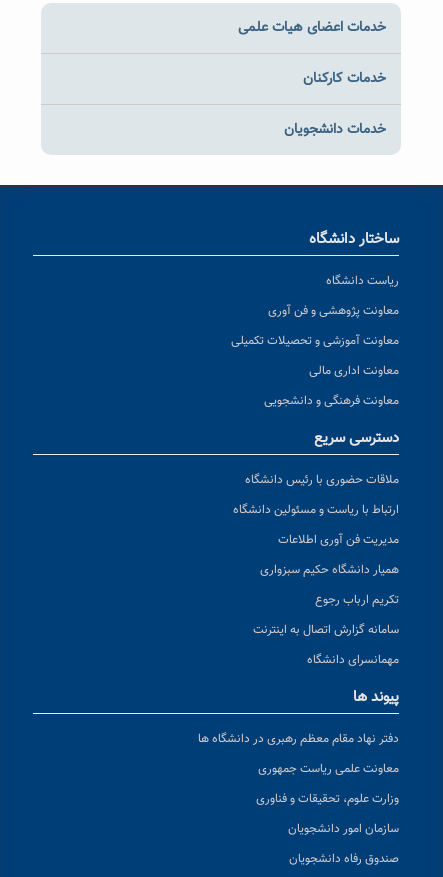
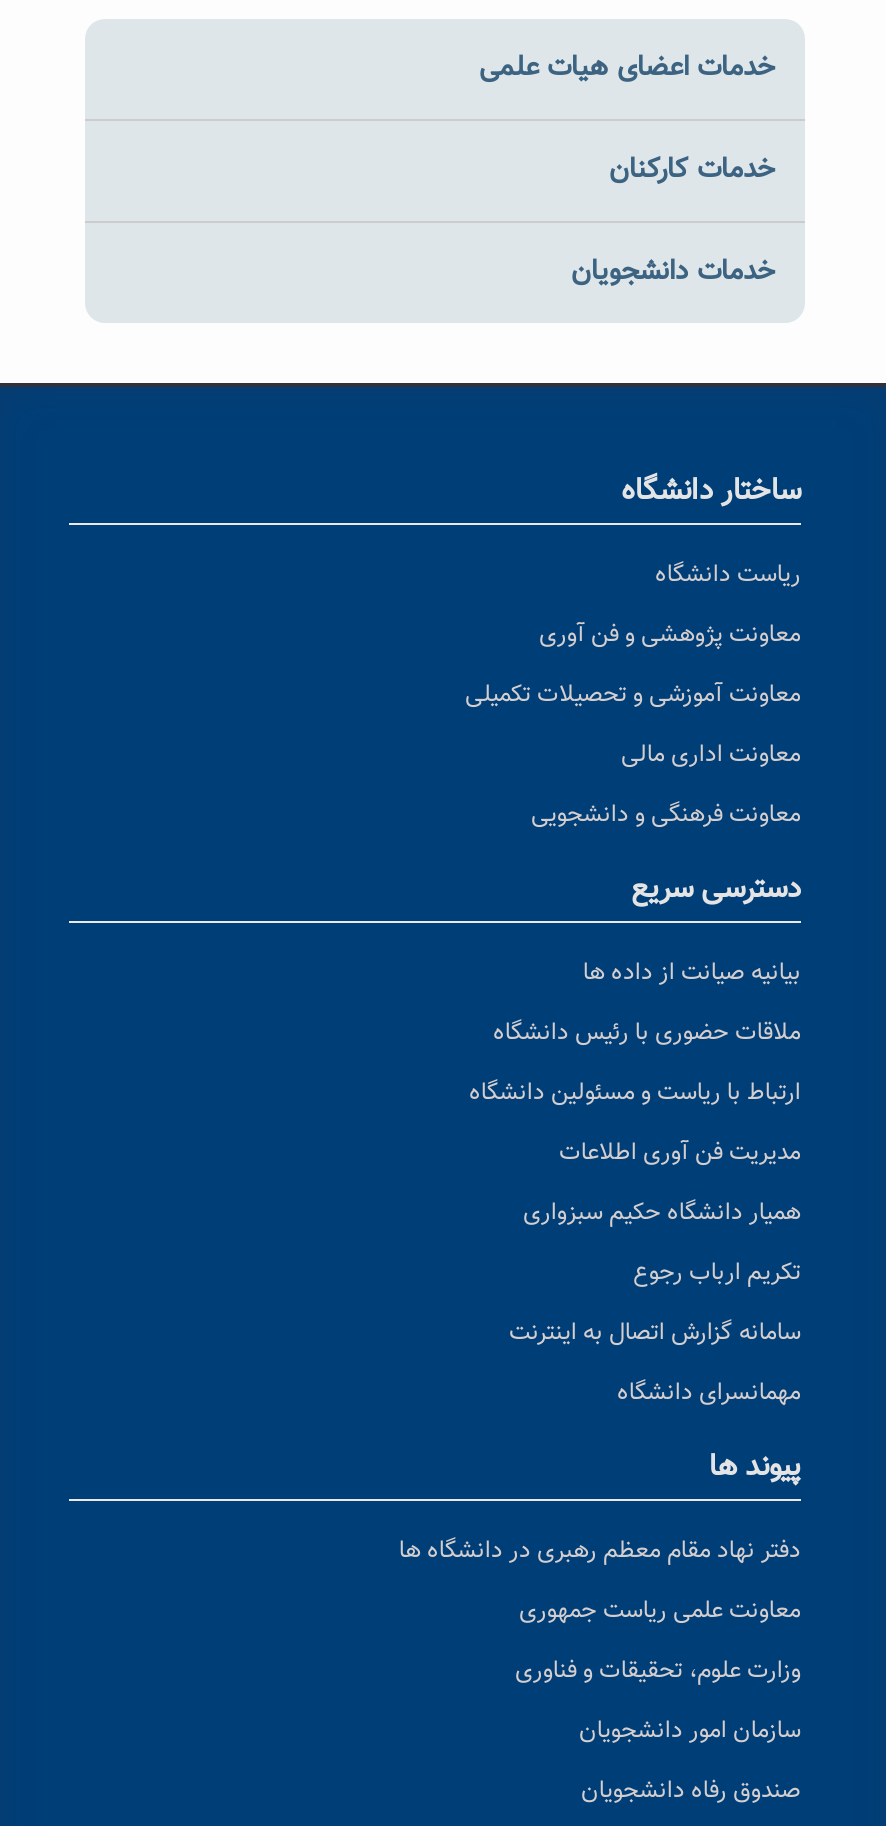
none -> [583,955,801,991] بیانیه صیانت از داده ها

